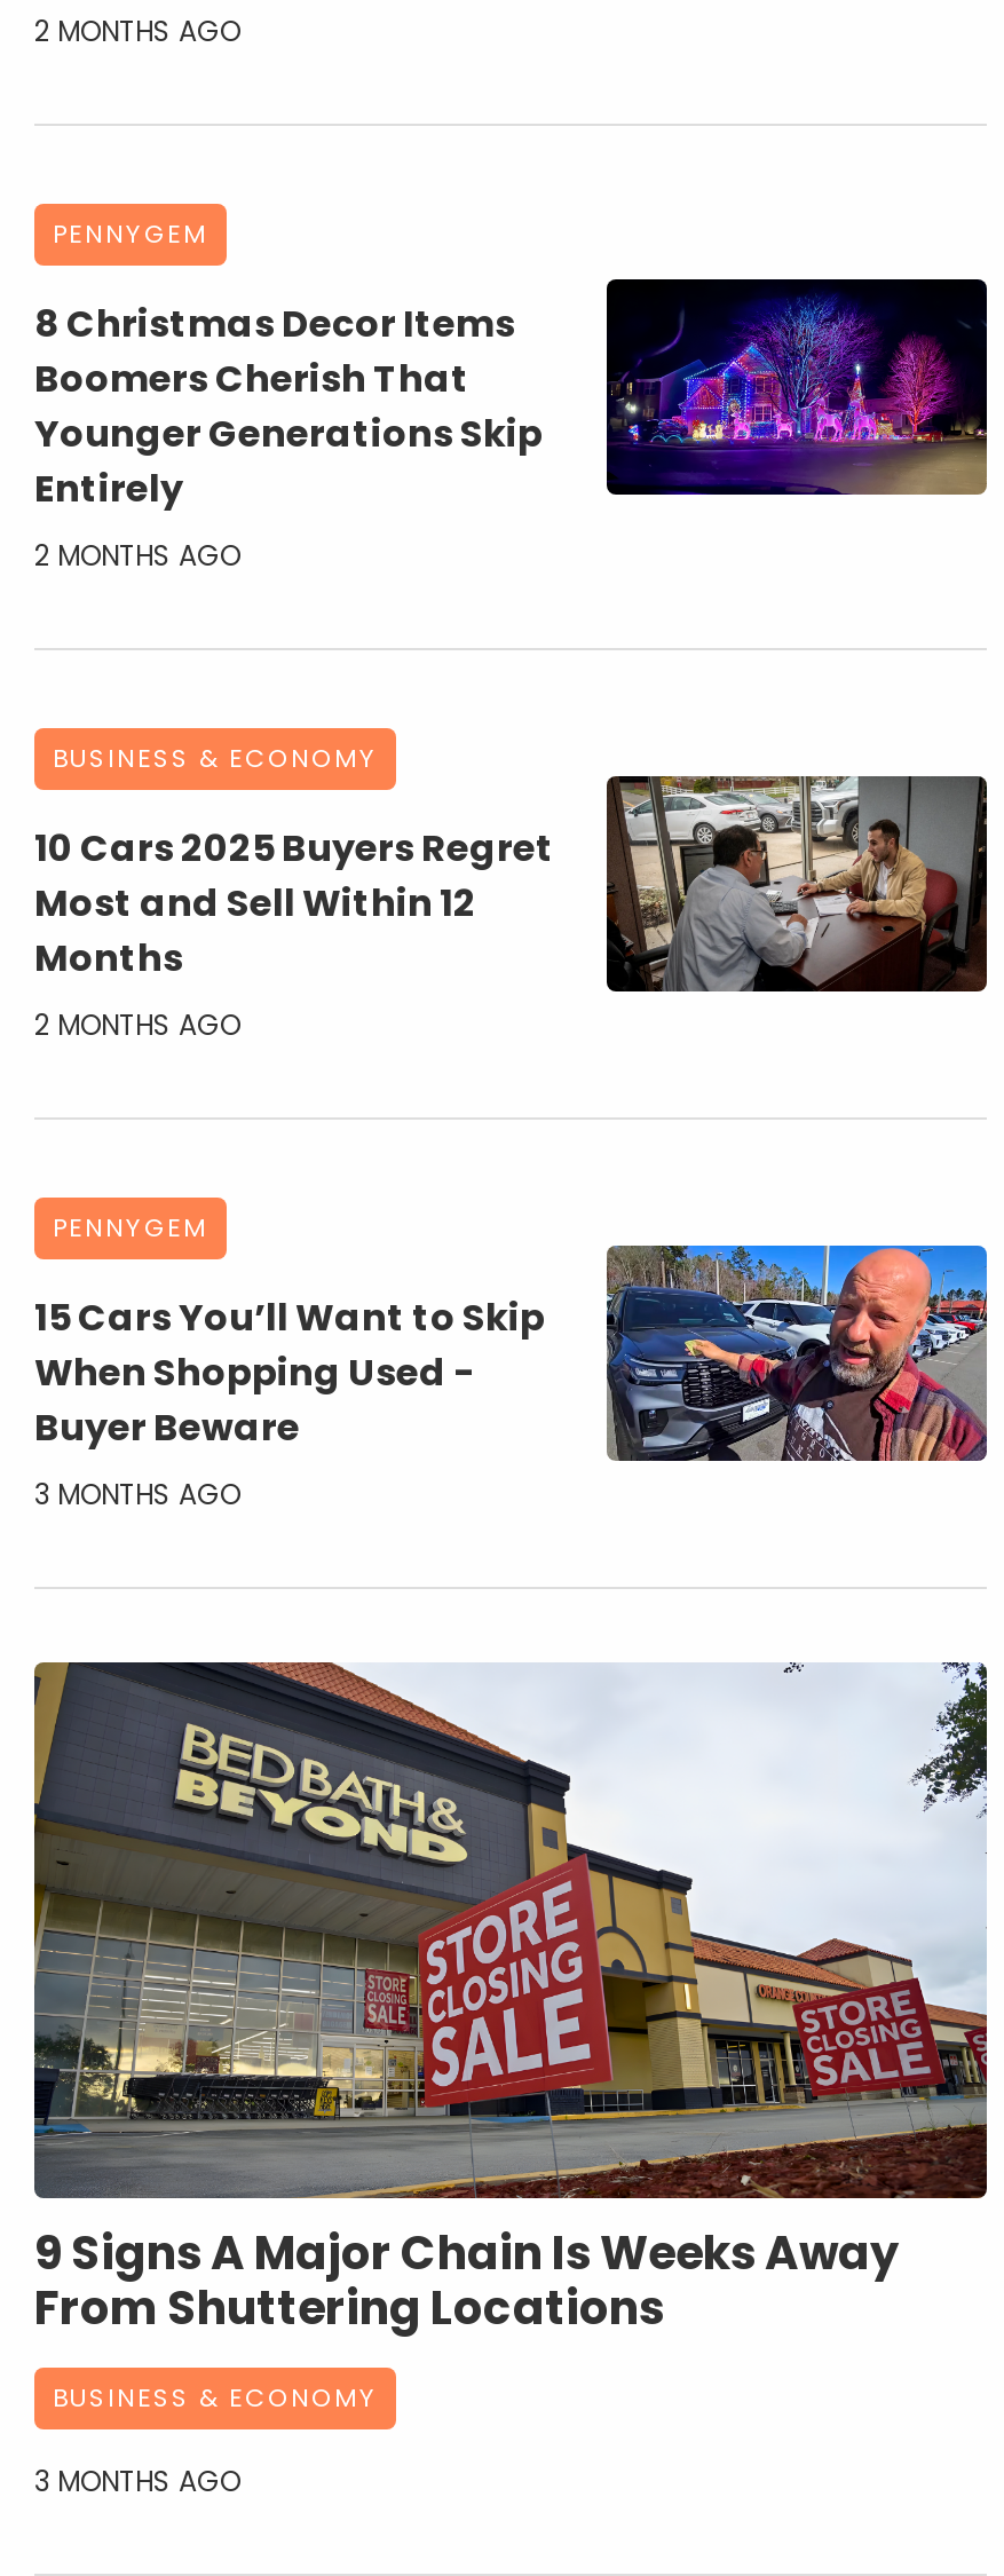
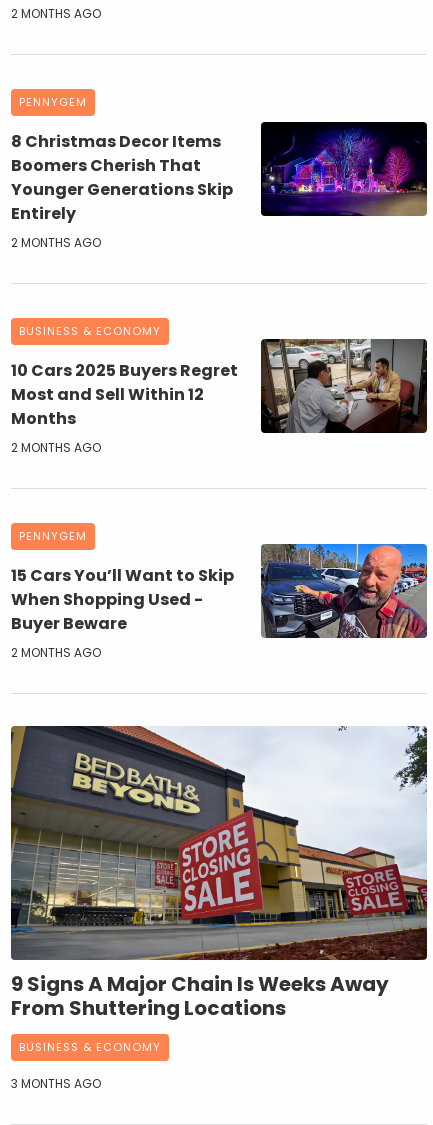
[34,1474,240,1513] 3 MONTHS AGO -> [11,644,101,661] 2 MONTHS AGO

